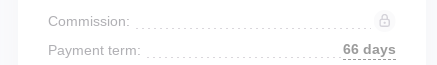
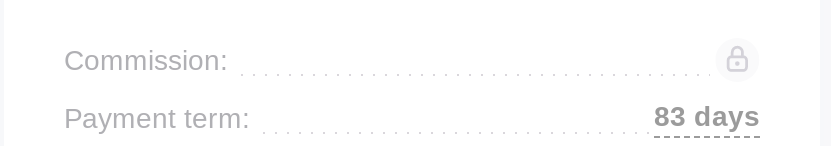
[343,41,396,57] 66 days -> [654,100,760,132] 83 days

